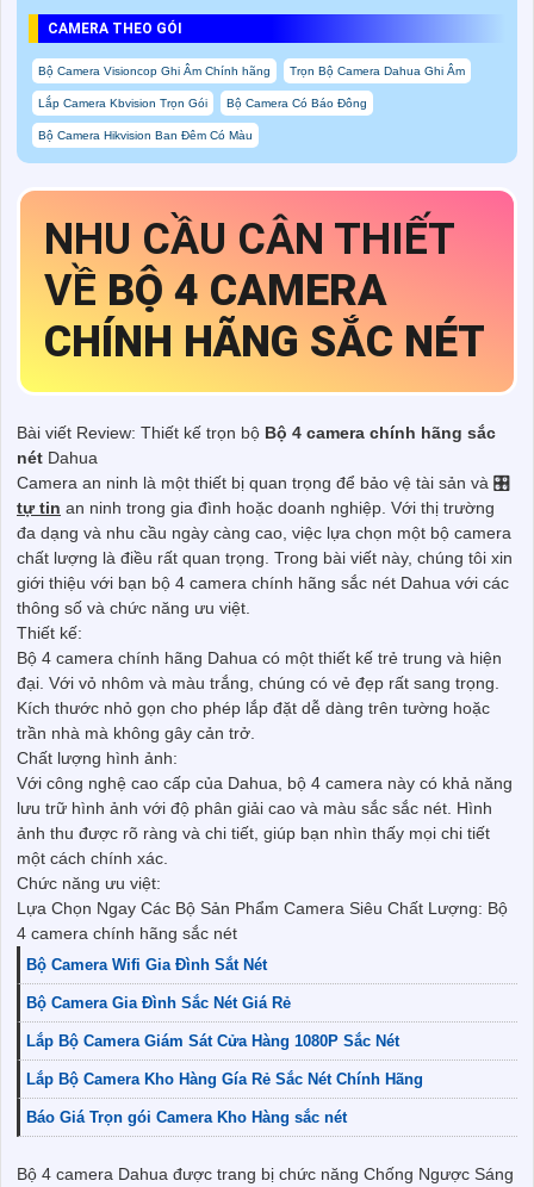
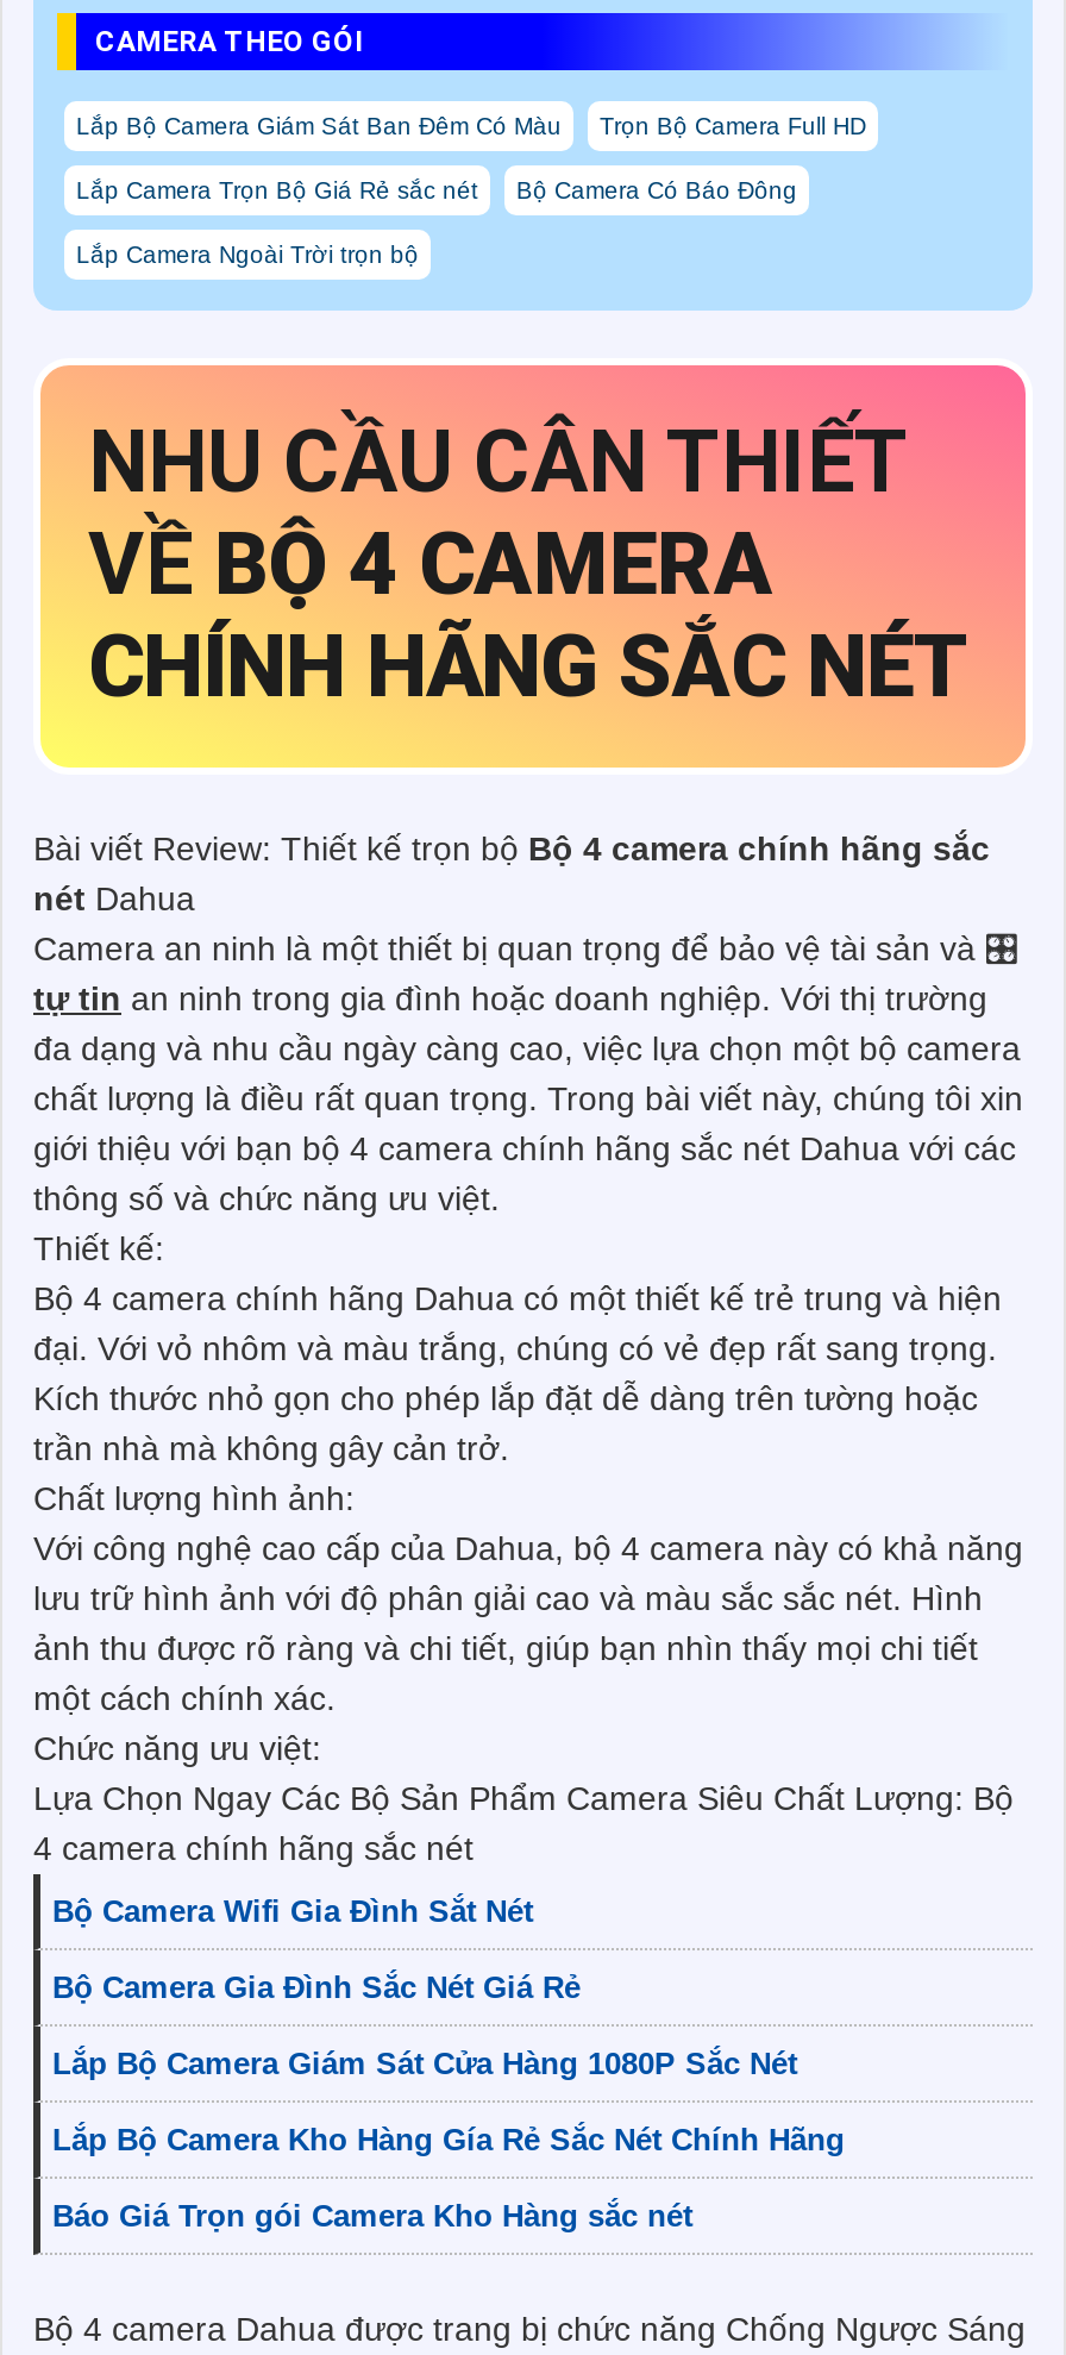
[38,65,465,78] Bộ Camera Visioncop Ghi Âm Chính hãng | Trọn Bộ Camera Dahua Ghi Âm -> [76,114,866,140] Lắp Bộ Camera Giám Sát Ban Đêm Có Màu | Trọn Bộ Camera Full HD
[38,97,207,110] Lắp Camera Kbvision Trọn Gói -> [76,178,478,205] Lắp Camera Trọn Bộ Giá Rẻ sắc nét
[38,129,253,142] Bộ Camera Hikvision Ban Đêm Có Màu -> [76,243,419,269] Lắp Camera Ngoài Trời trọn bộ

